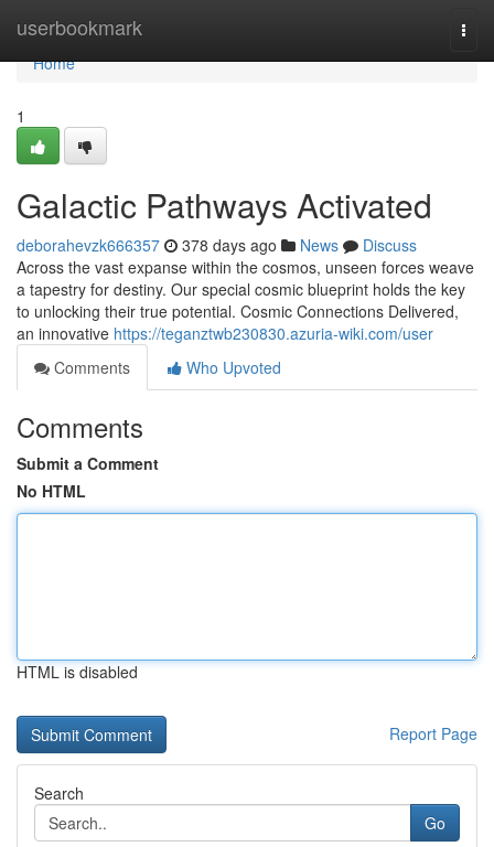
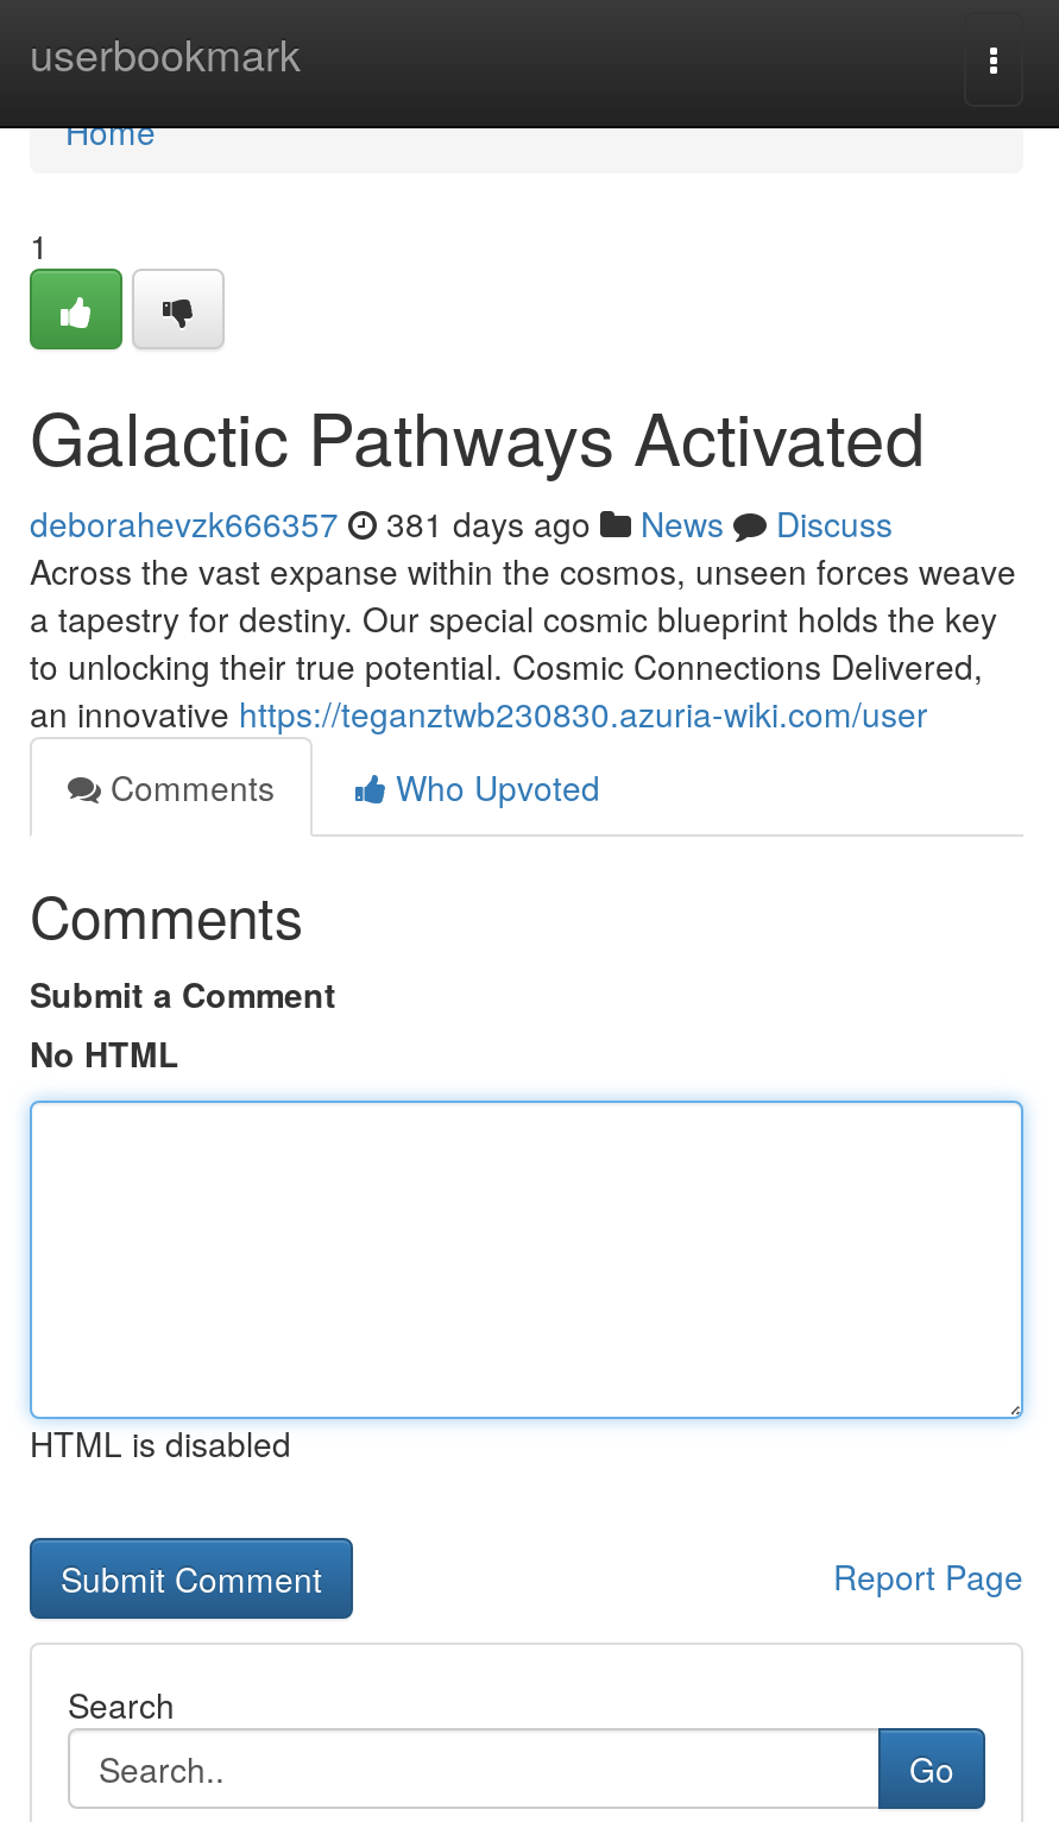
[17,234,417,256] deborahevzk666357 378 days ago News Discuss -> [30,499,893,547] deborahevzk666357 381 days ago News Discuss

